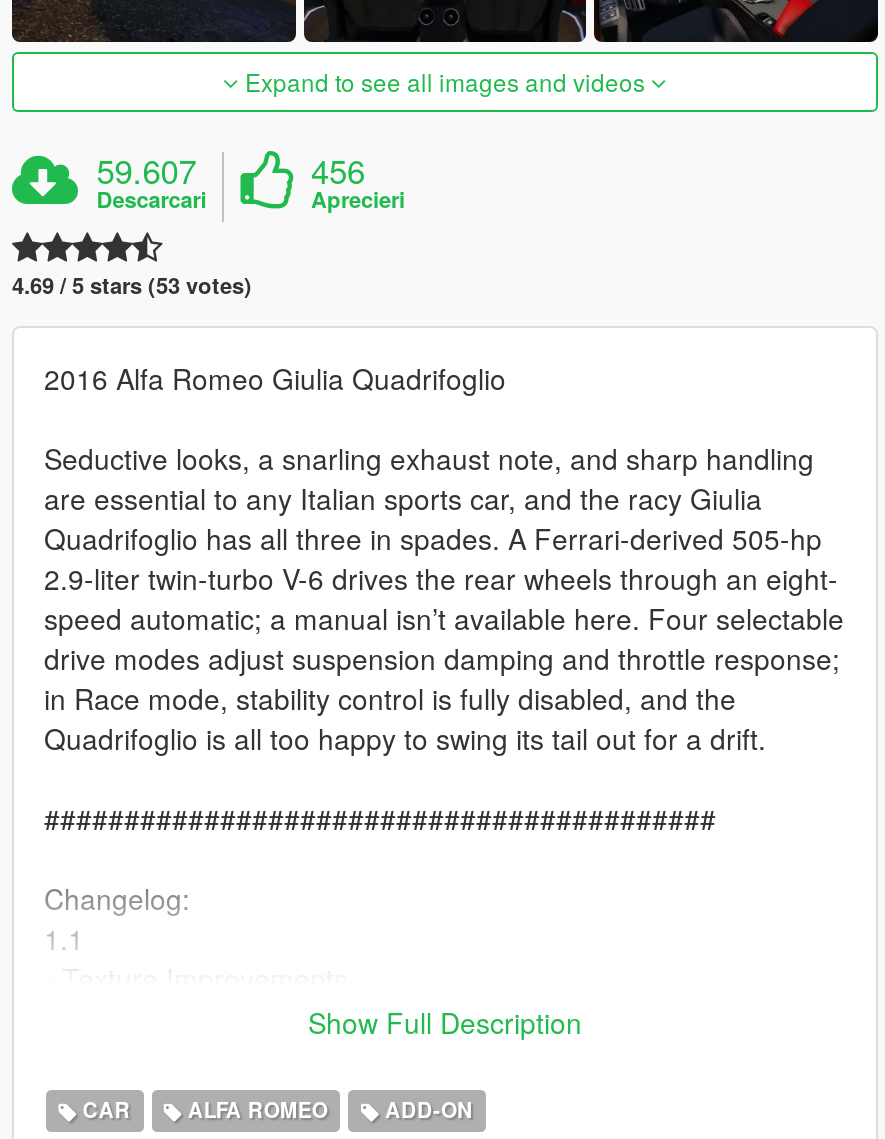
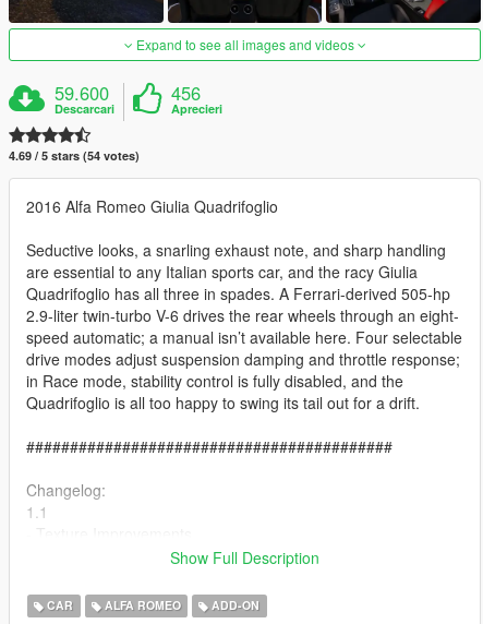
[96,145,196,193] 59.607 -> [55,79,109,105] 59.600
[12,269,252,299] 4.69 / 5 stars (53 votes) -> [9,147,140,163] 4.69 / 5 stars (54 votes)

